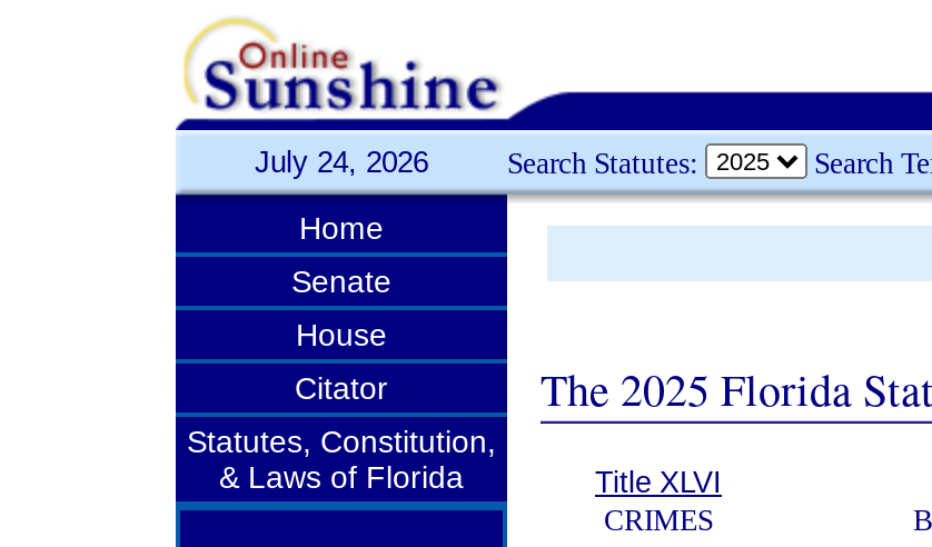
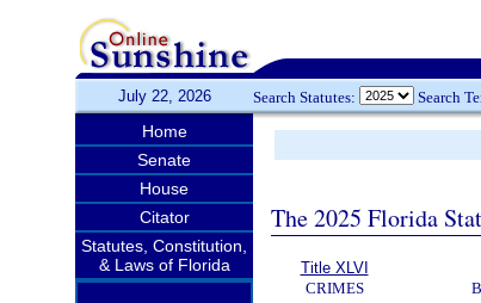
[255,146,428,179] July 24, 2026 -> [118,87,211,105] July 22, 2026

